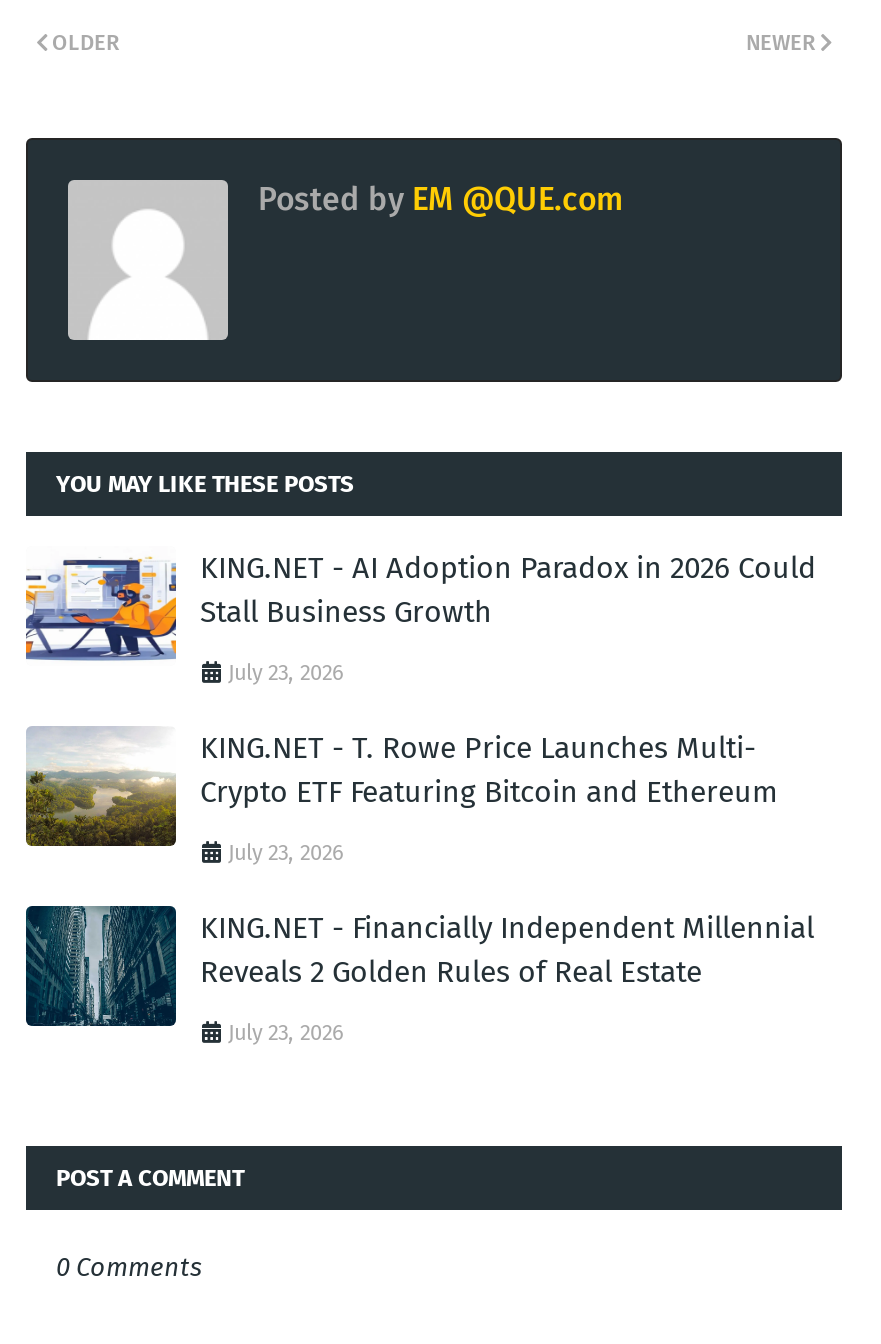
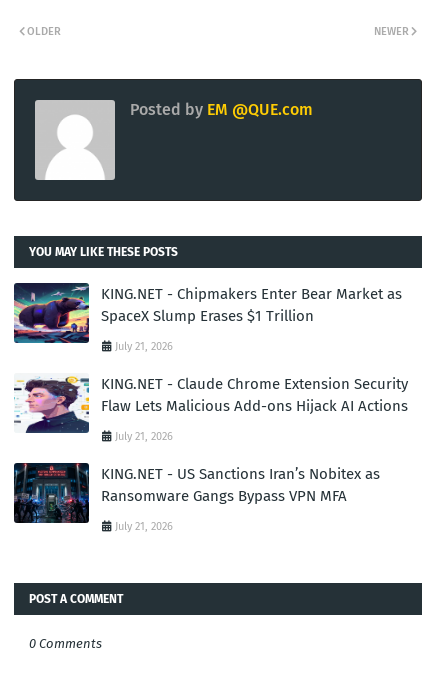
[24,546,816,666] [image] | KING.NET - AI Adoption Paradox in 2026 Could | Stall Business Growth -> [13,282,402,344] [image] | KING.NET - Chipmakers Enter Bear Market as | SpaceX Slump Erases $1 Trillion
[228,661,344,687] July 23, 2026 -> [115,340,173,353] July 21, 2026
[24,726,778,848] [image] | KING.NET - T. Rowe Price Launches Multi- | Crypto ETF Featuring Bitcoin and Ethereum -> [14,374,408,434] [image] | KING.NET - Claude Chrome Extension Security | Flaw Lets Malicious Add-ons Hijack AI Actions
[228,841,344,867] July 23, 2026 -> [115,430,173,443] July 21, 2026
[24,904,814,1028] [image] | KING.NET - Financially Independent Millennial | Reveals 2 Golden Rules of Real Estate -> [13,462,380,523] [image] | KING.NET - US Sanctions Iran’s Nobitex as | Ransomware Gangs Bypass VPN MFA
[228,1021,344,1047] July 23, 2026 -> [115,520,173,533] July 21, 2026

